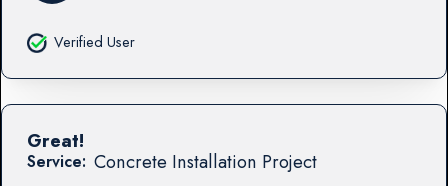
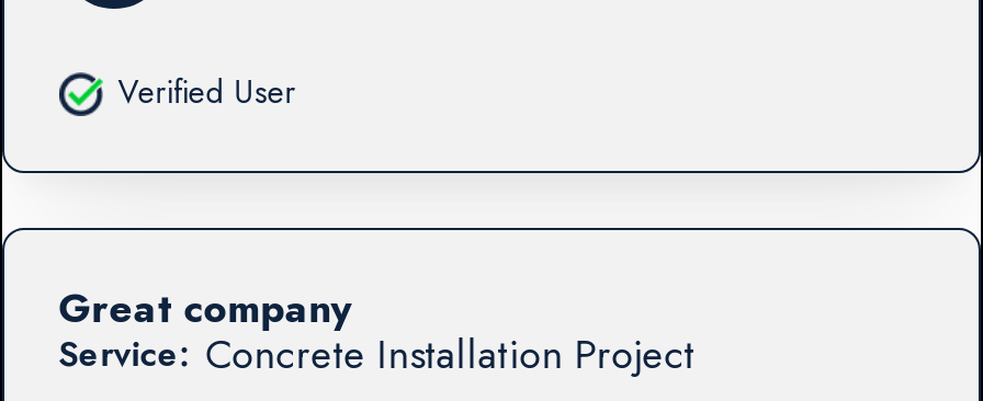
[27,127,84,154] Great! -> [59,277,350,337] Great company

